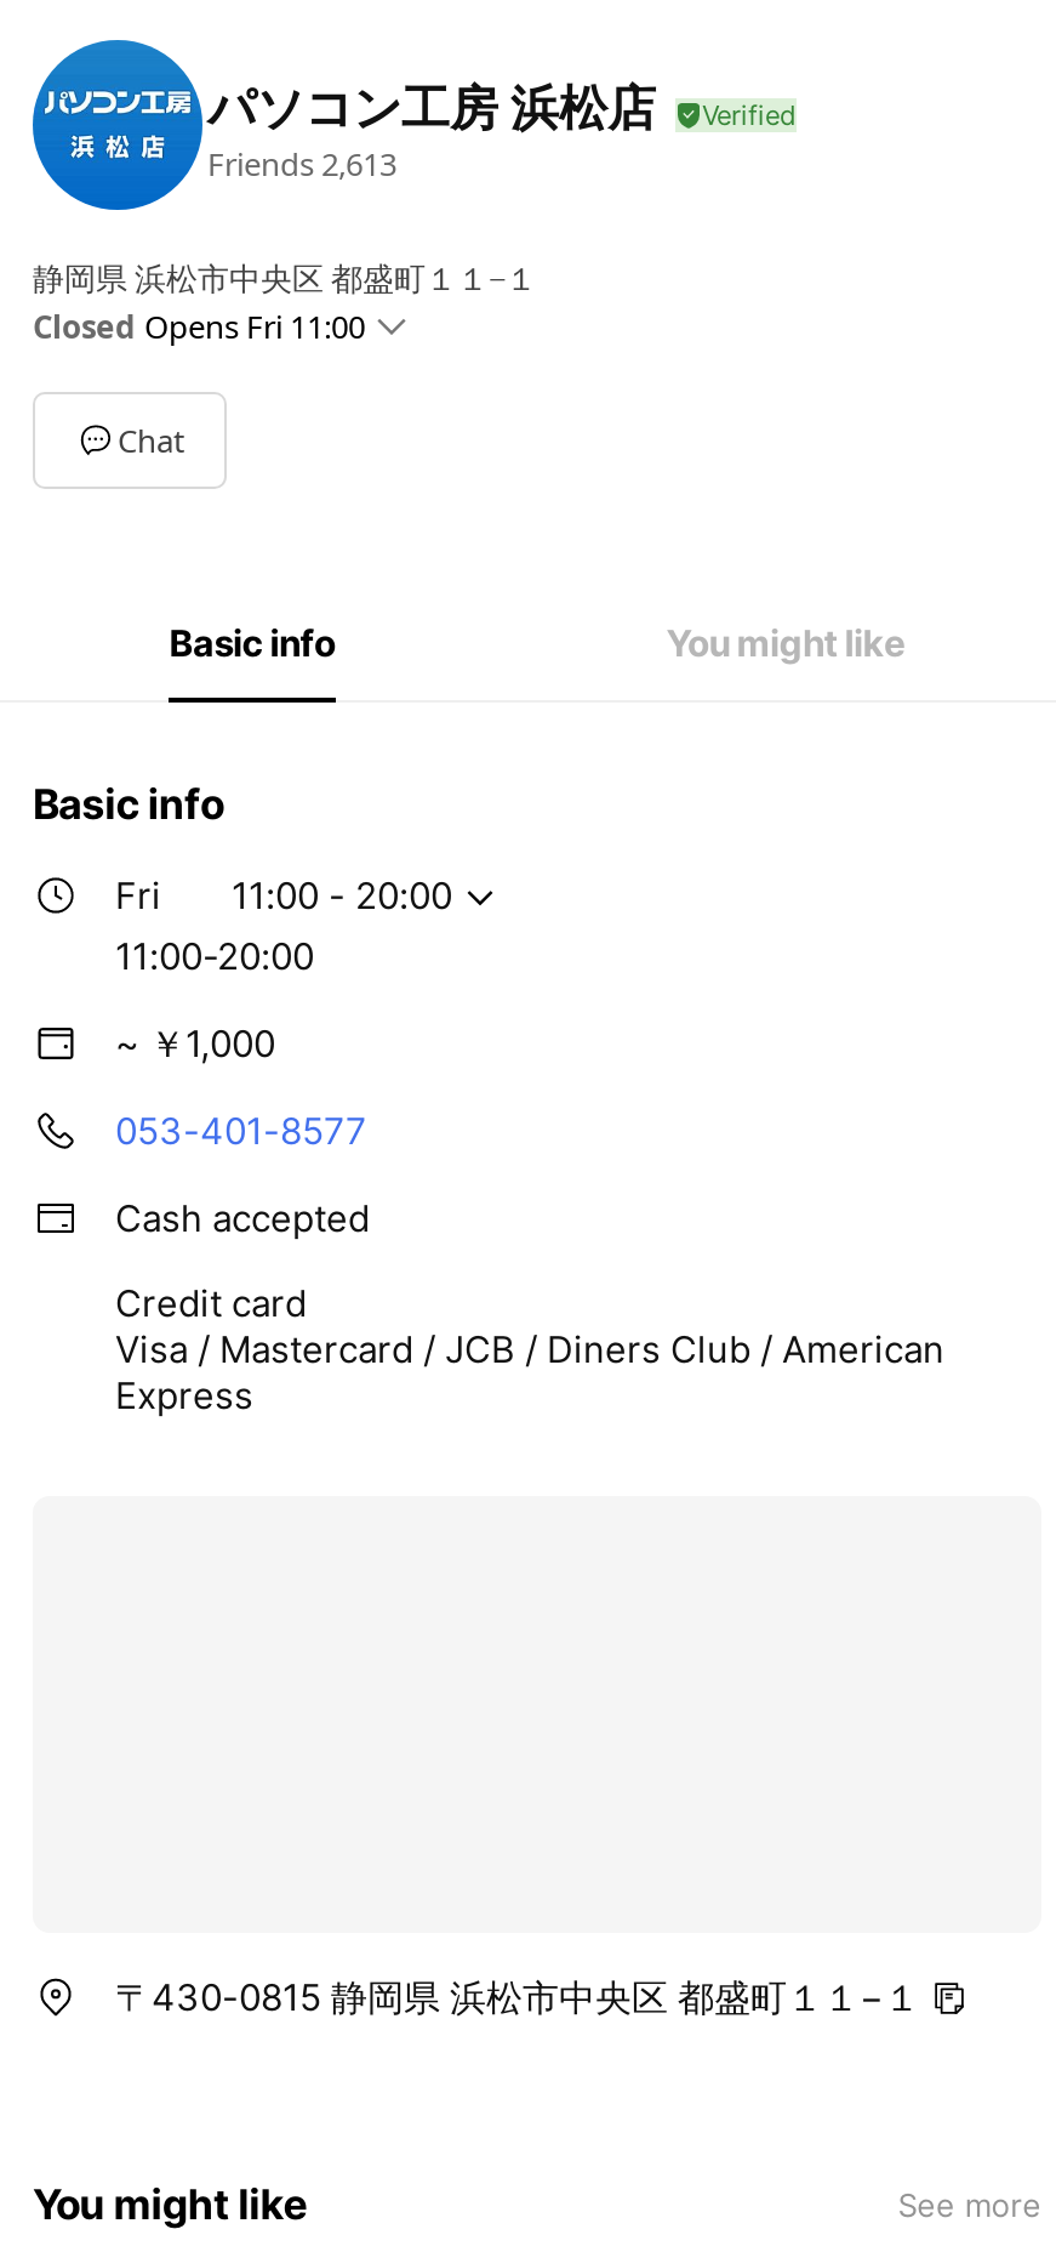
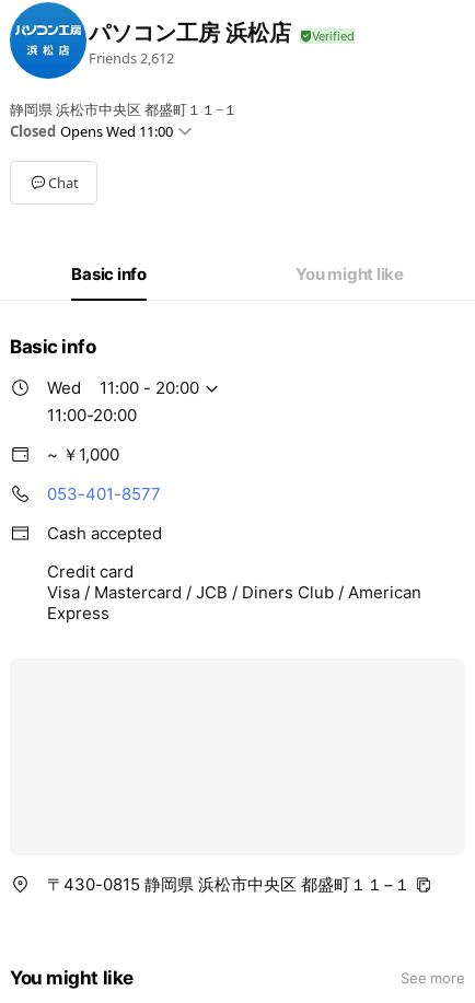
[207,141,396,184] Friends 2,613 -> [89,48,174,67] Friends 2,612
[33,305,365,348] Closed Opens Fri 11:00 -> [10,121,173,141] Closed Opens Wed 11:00
[115,872,161,919] Fri -> [47,377,81,398] Wed

